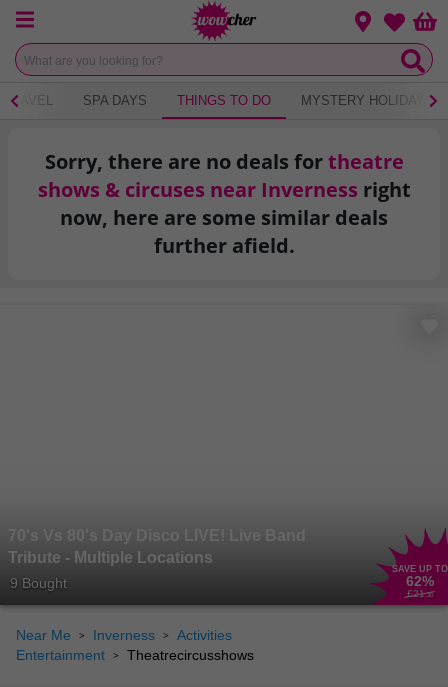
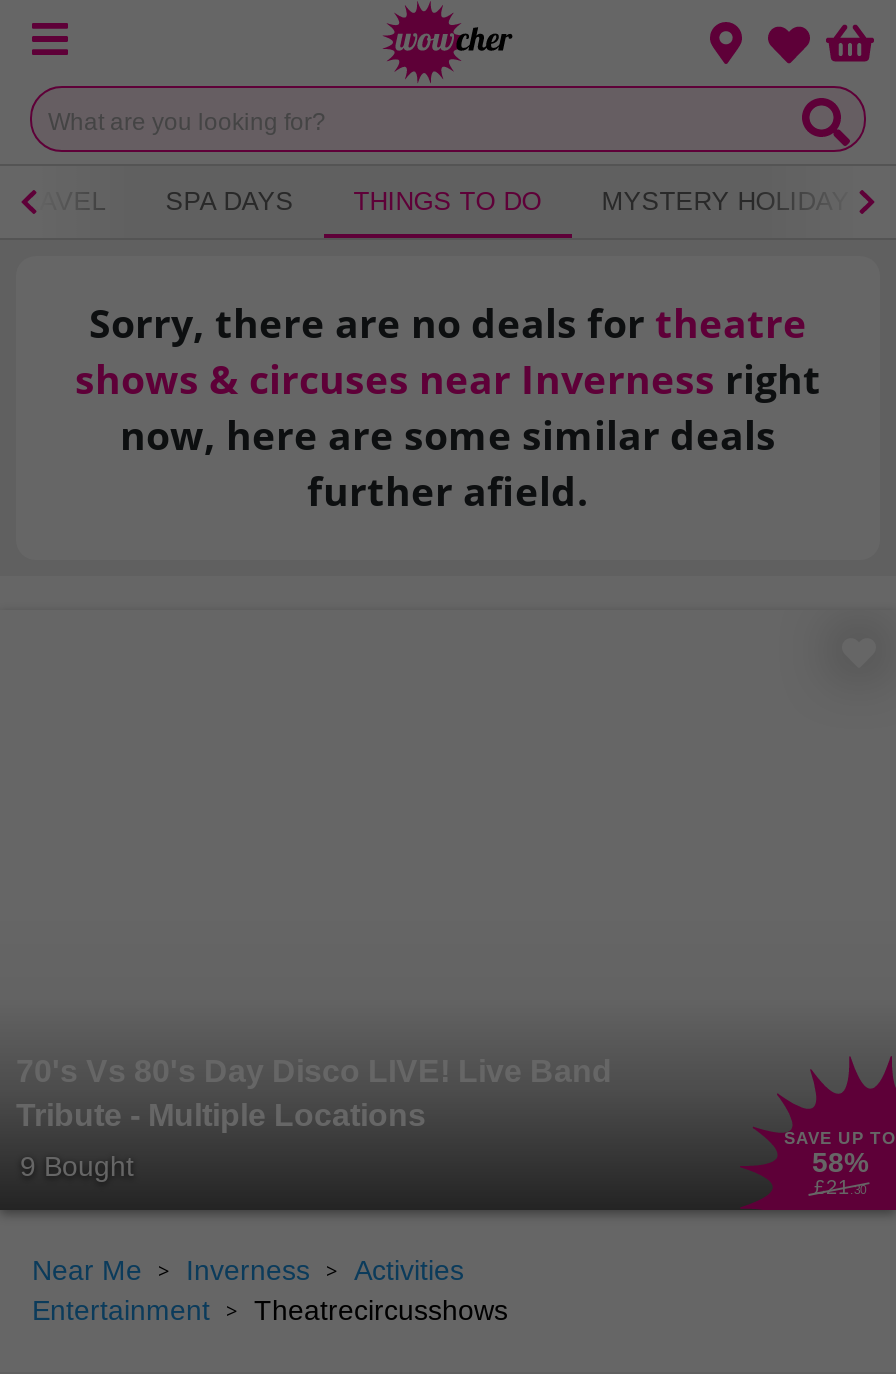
[406,573,434,589] 62% -> [812,1145,868,1177] 58%

